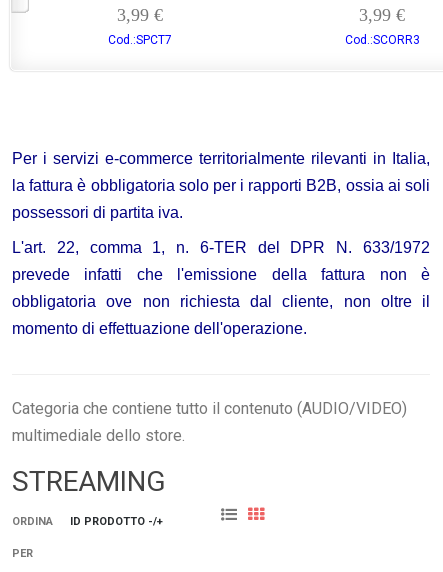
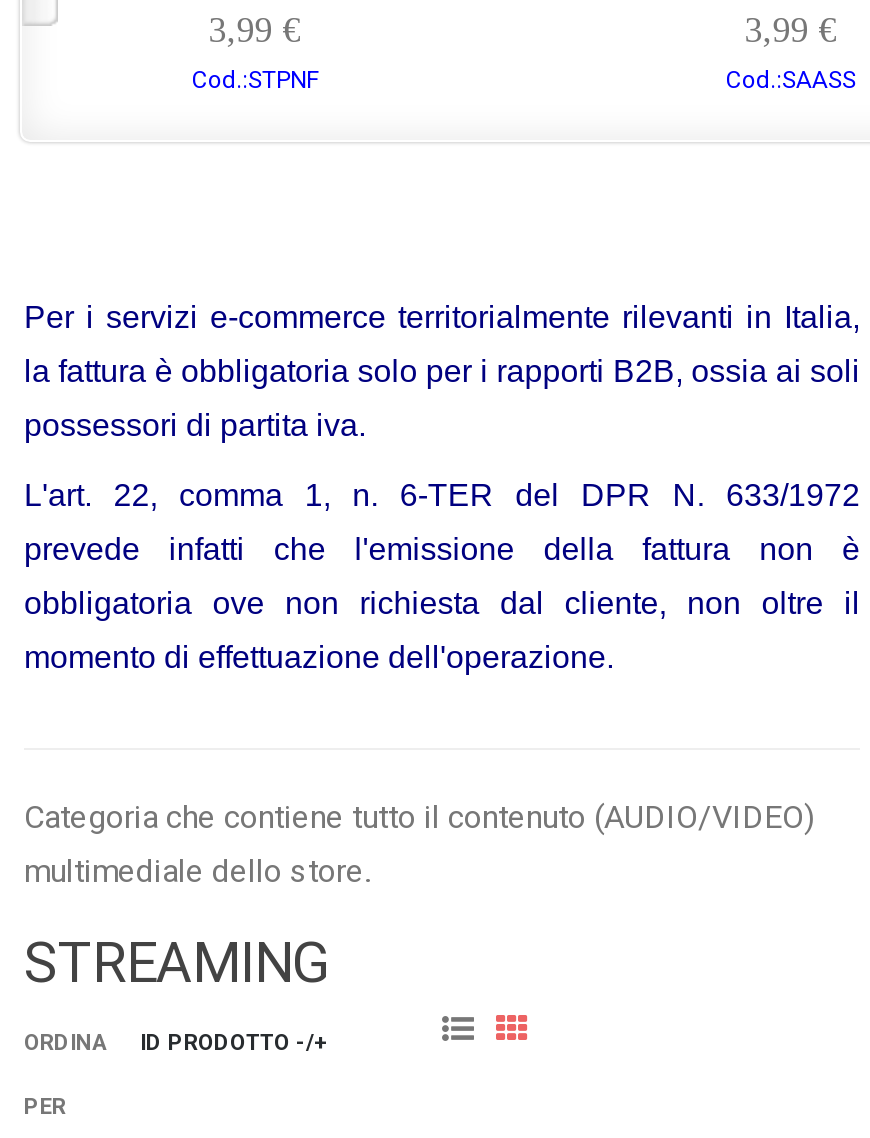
[108,33,172,47] Cod.:SPCT7 -> [192,66,318,94] Cod.:STPNF
[344,33,419,47] Cod.:SCORR3 -> [726,66,856,94] Cod.:SAASS

